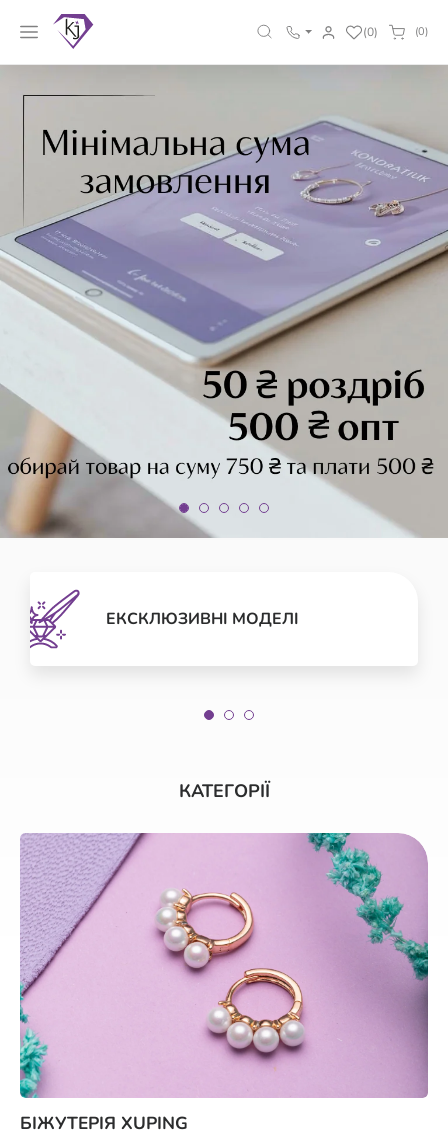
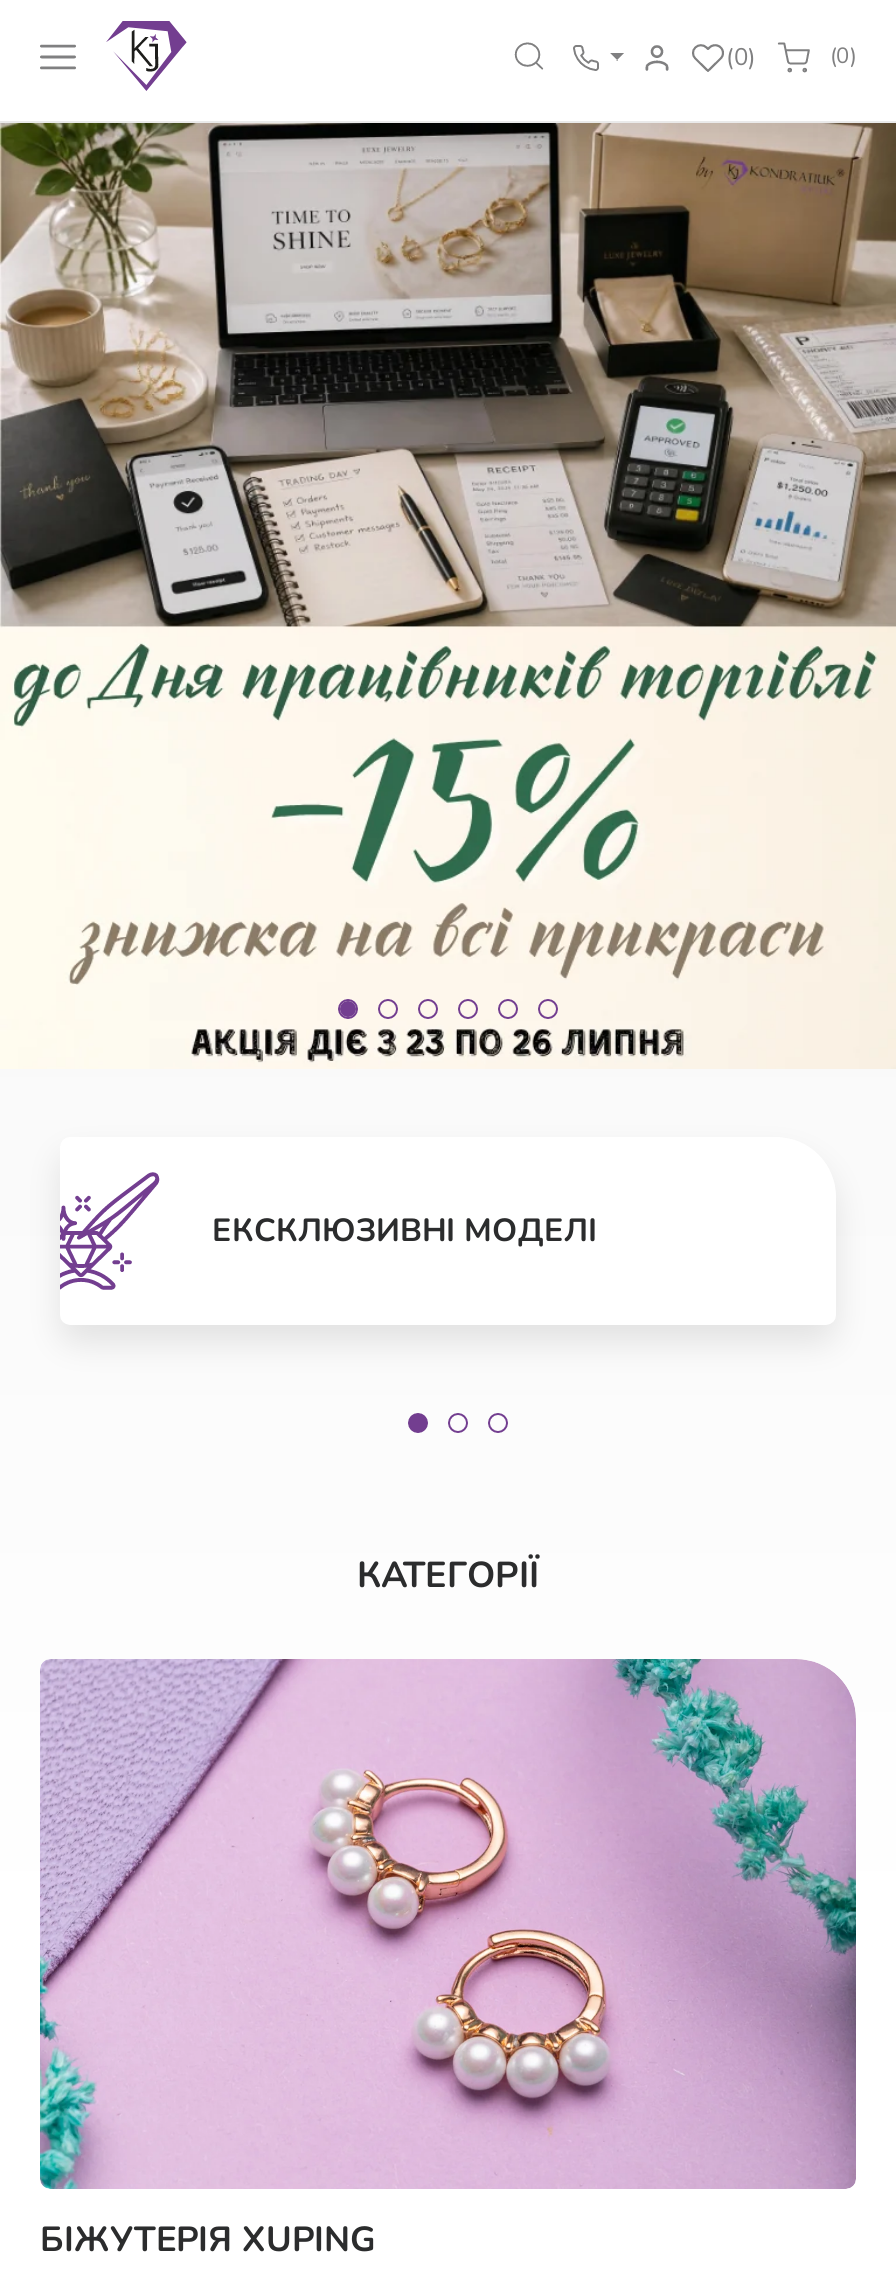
[3,66,445,539] [image] -> [6,123,890,1069] [image]

